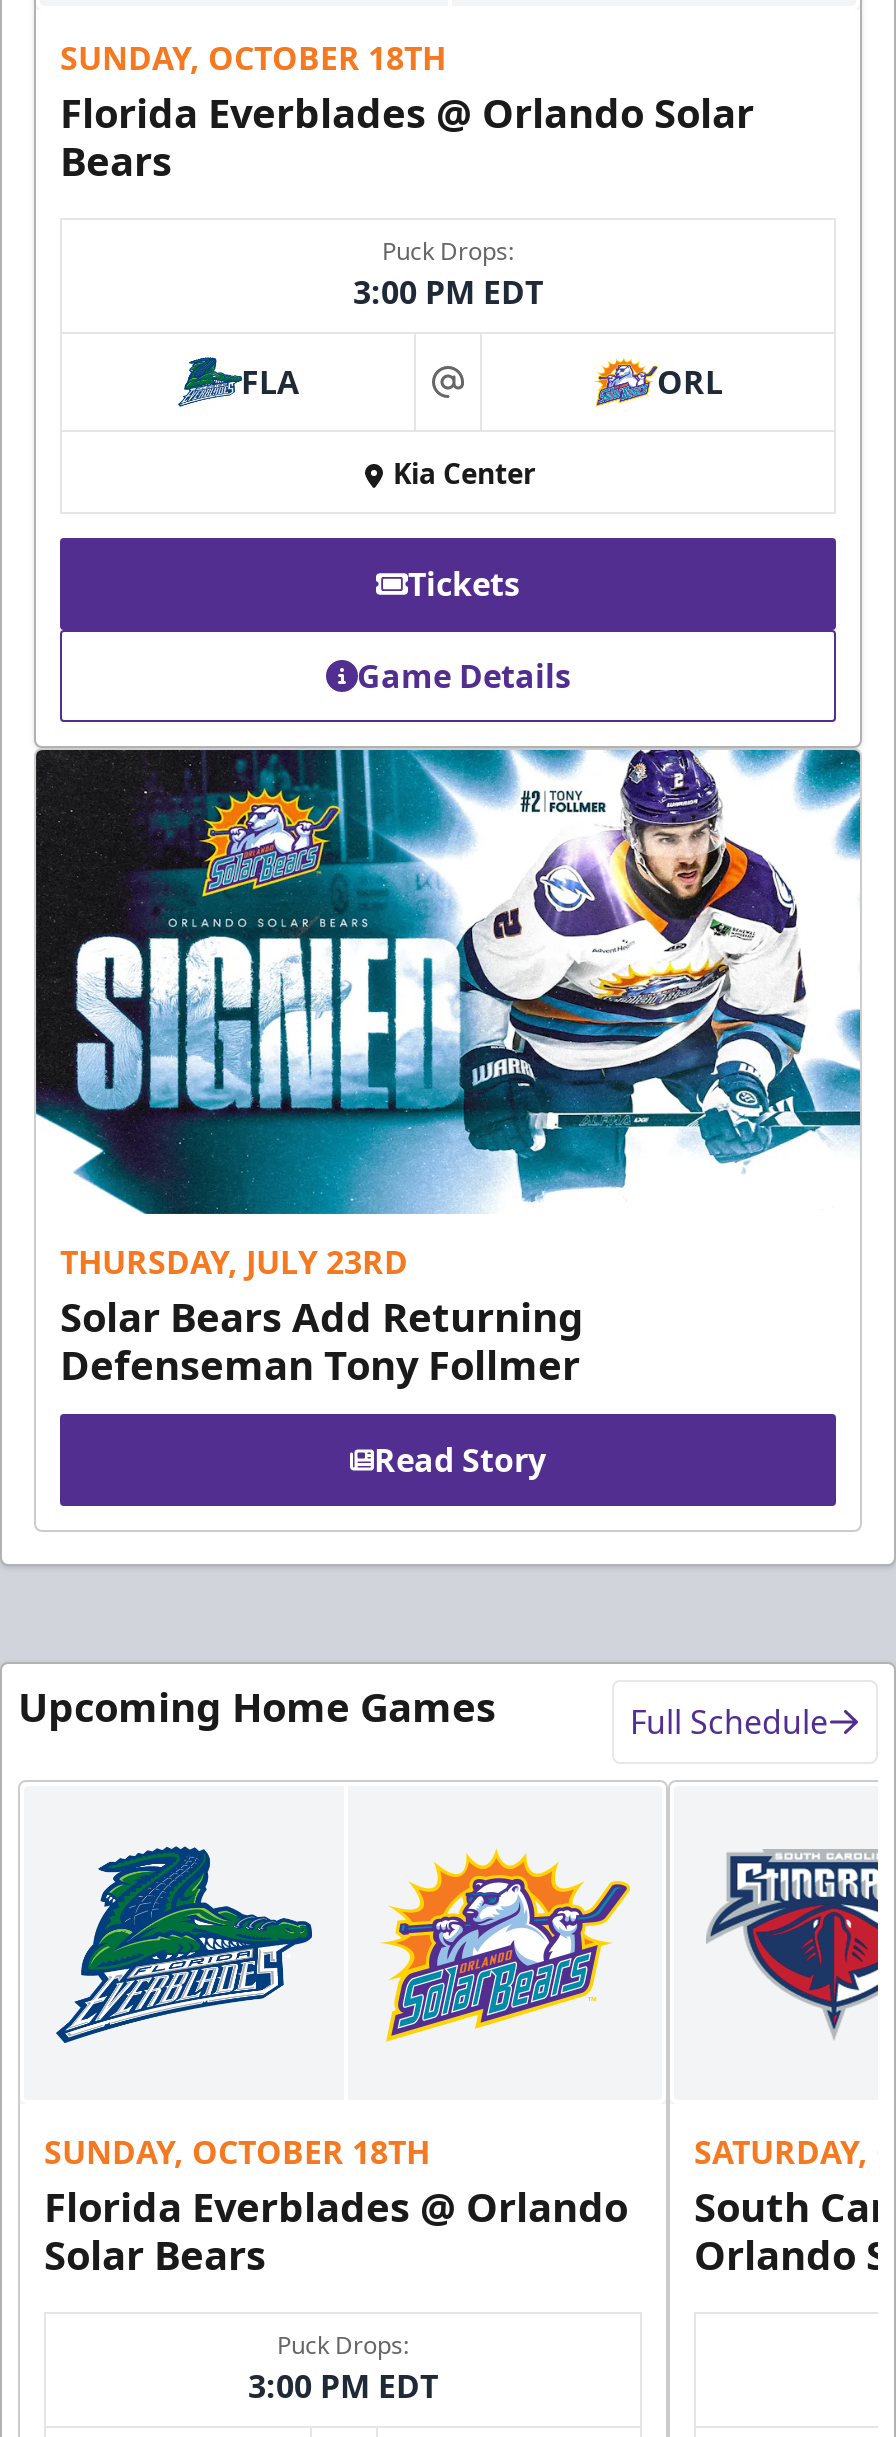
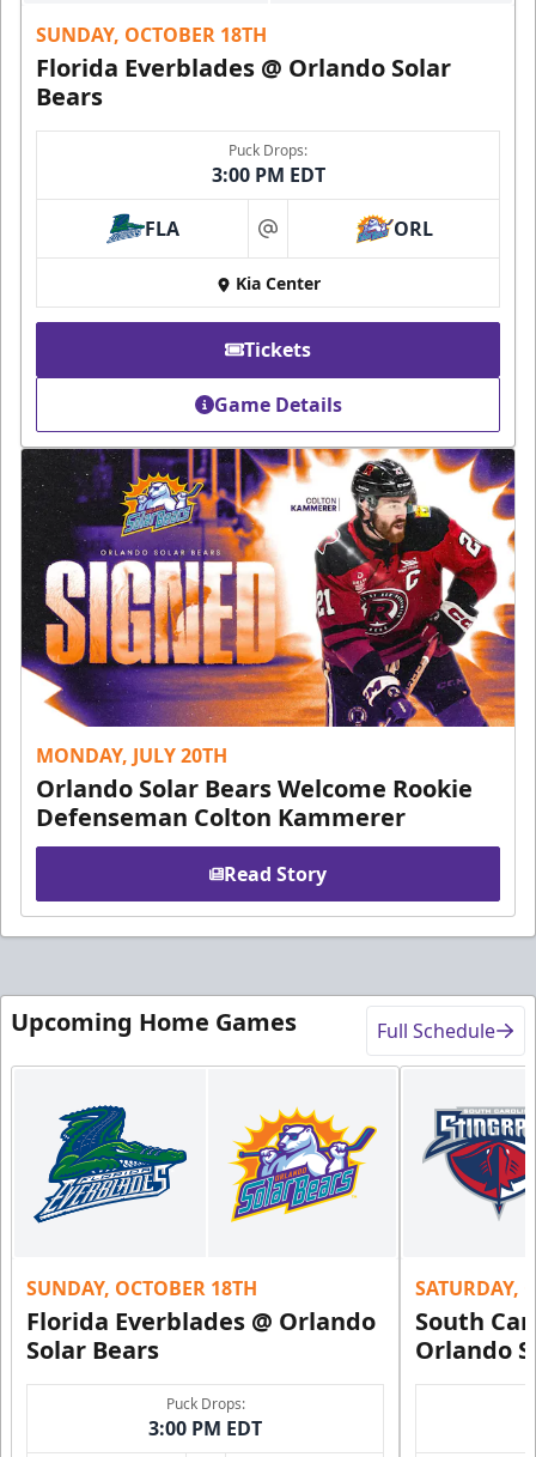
[36,747,862,1391] [image] | THURSDAY, JULY 23RD | Solar Bears Add Returning | Defenseman Tony Follmer -> [22,448,516,833] [image] | MONDAY, JULY 20TH | Orlando Solar Bears Welcome Rookie | Defenseman Colton Kammerer

